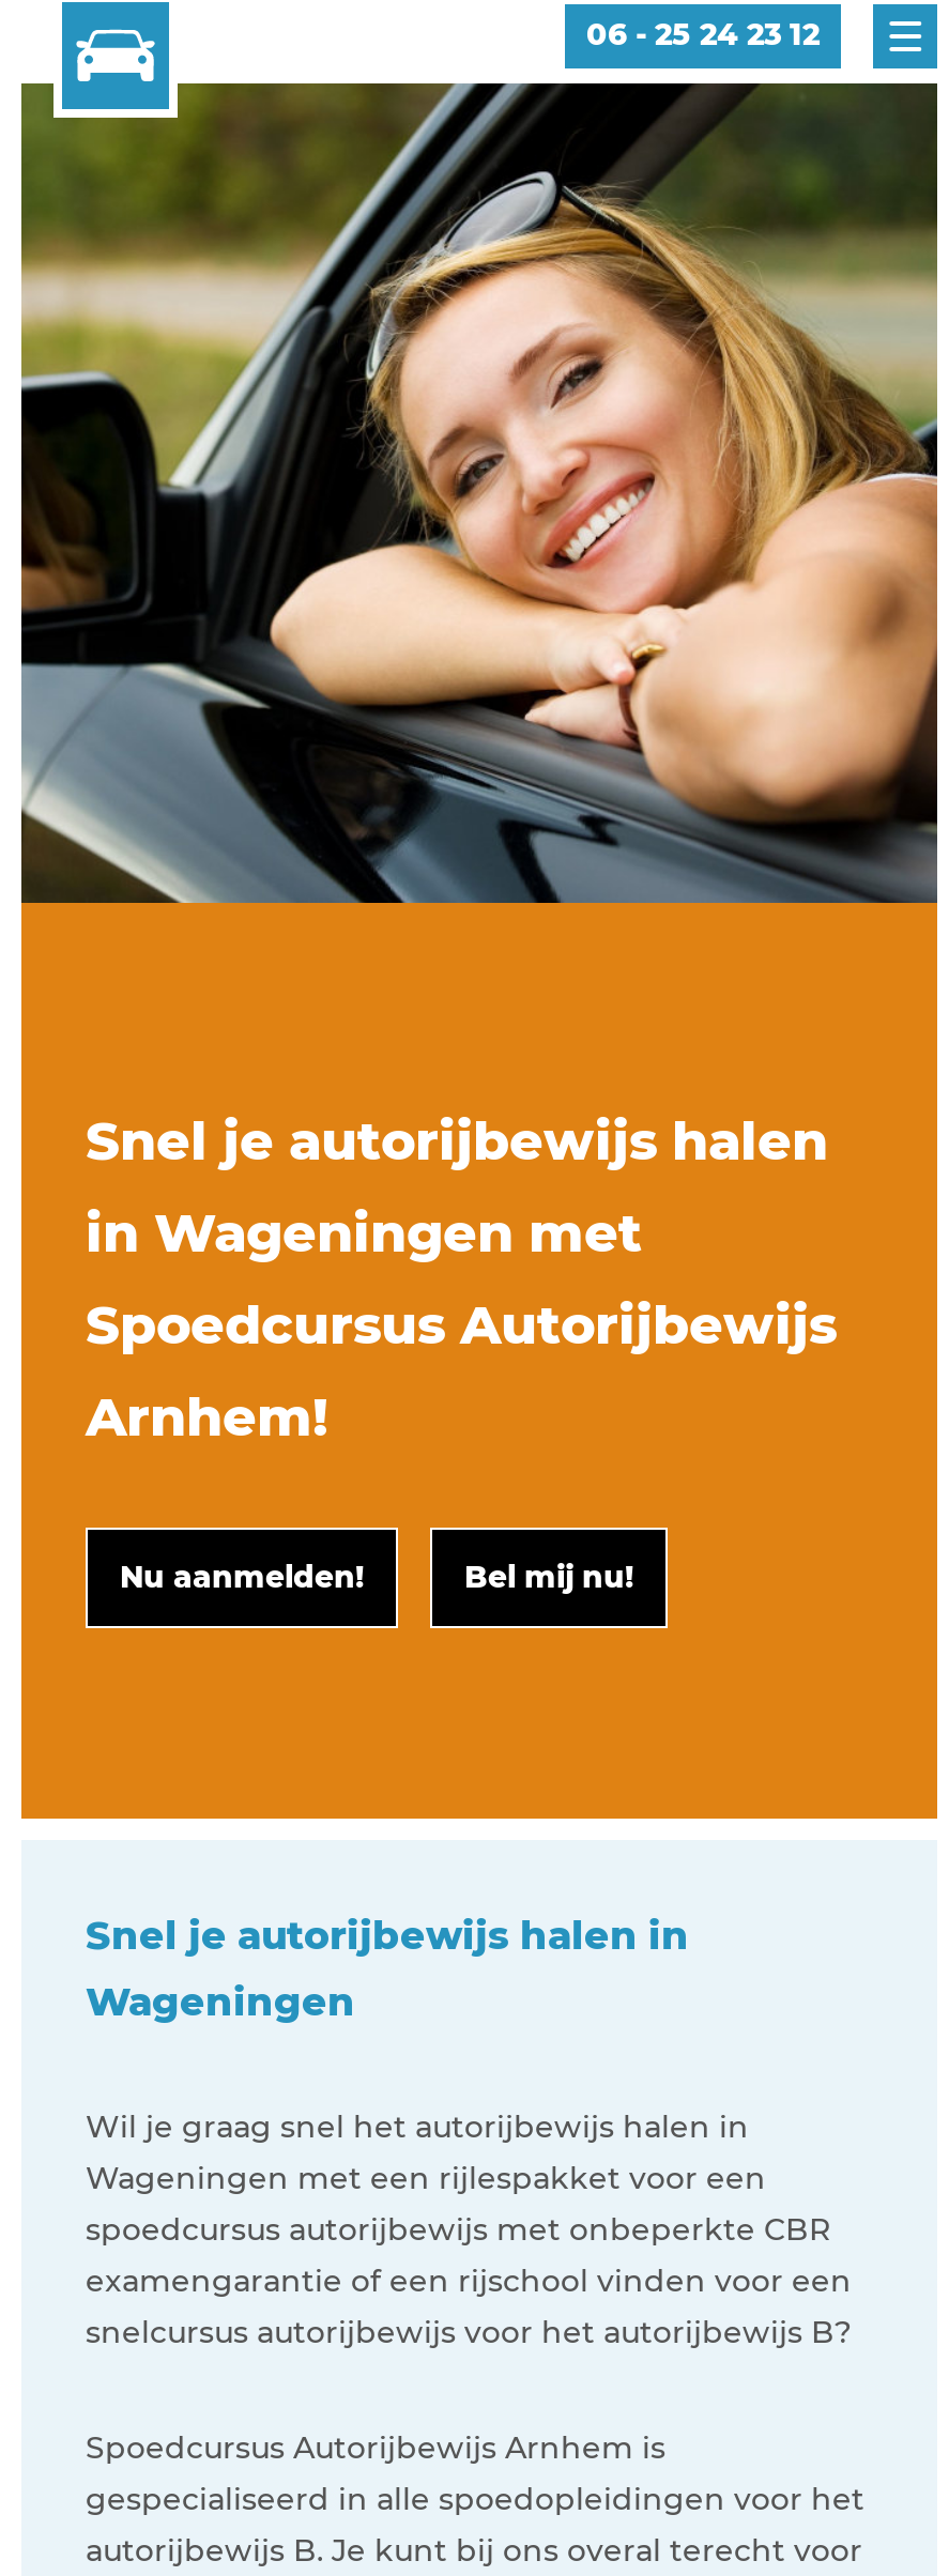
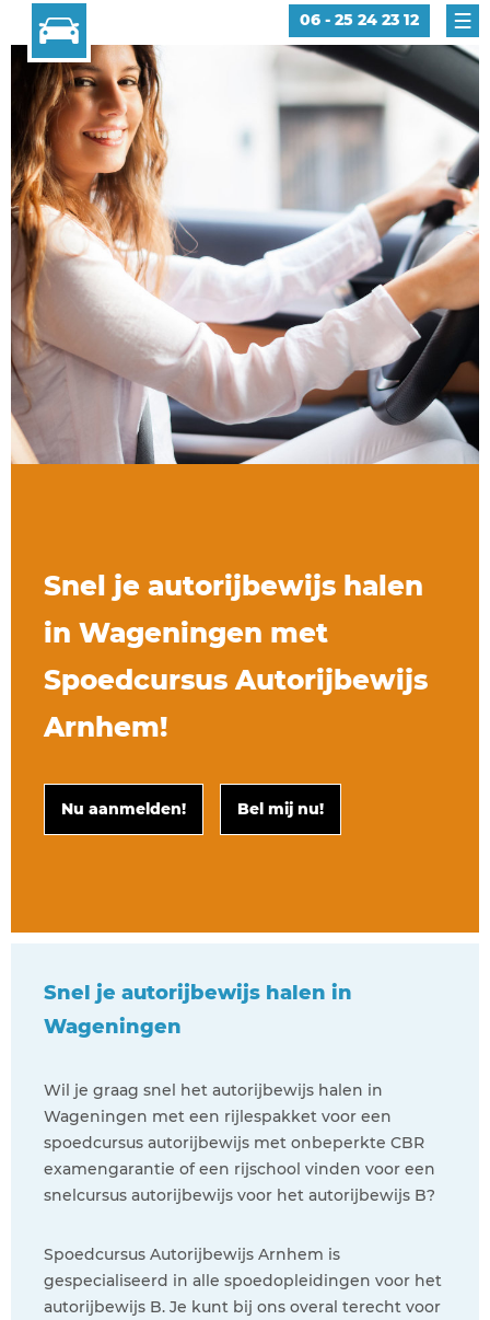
[19,81,939,905] [image] -> [10,44,480,465] [image]

